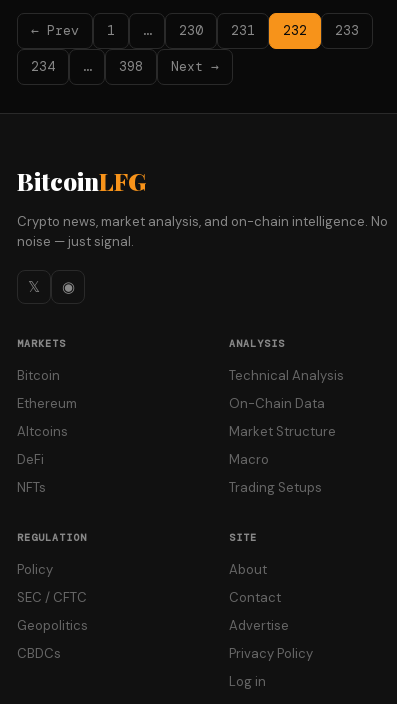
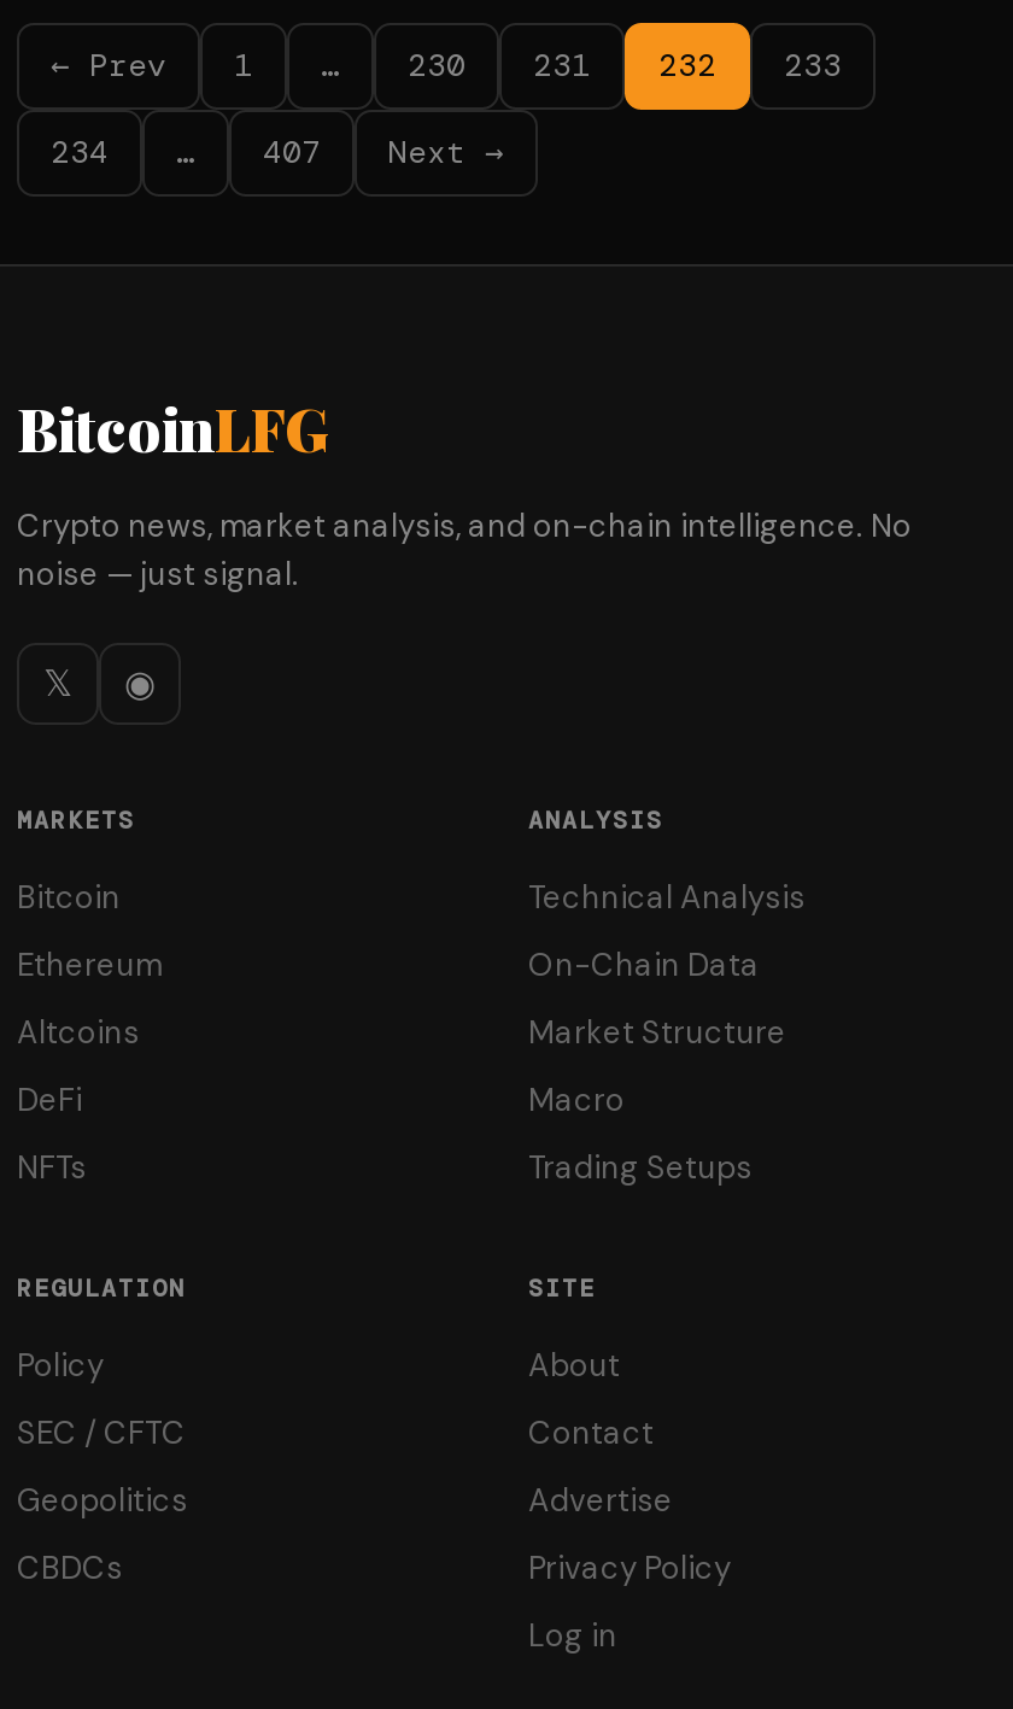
[119,58,143,75] 398 -> [263,131,321,172] 407

